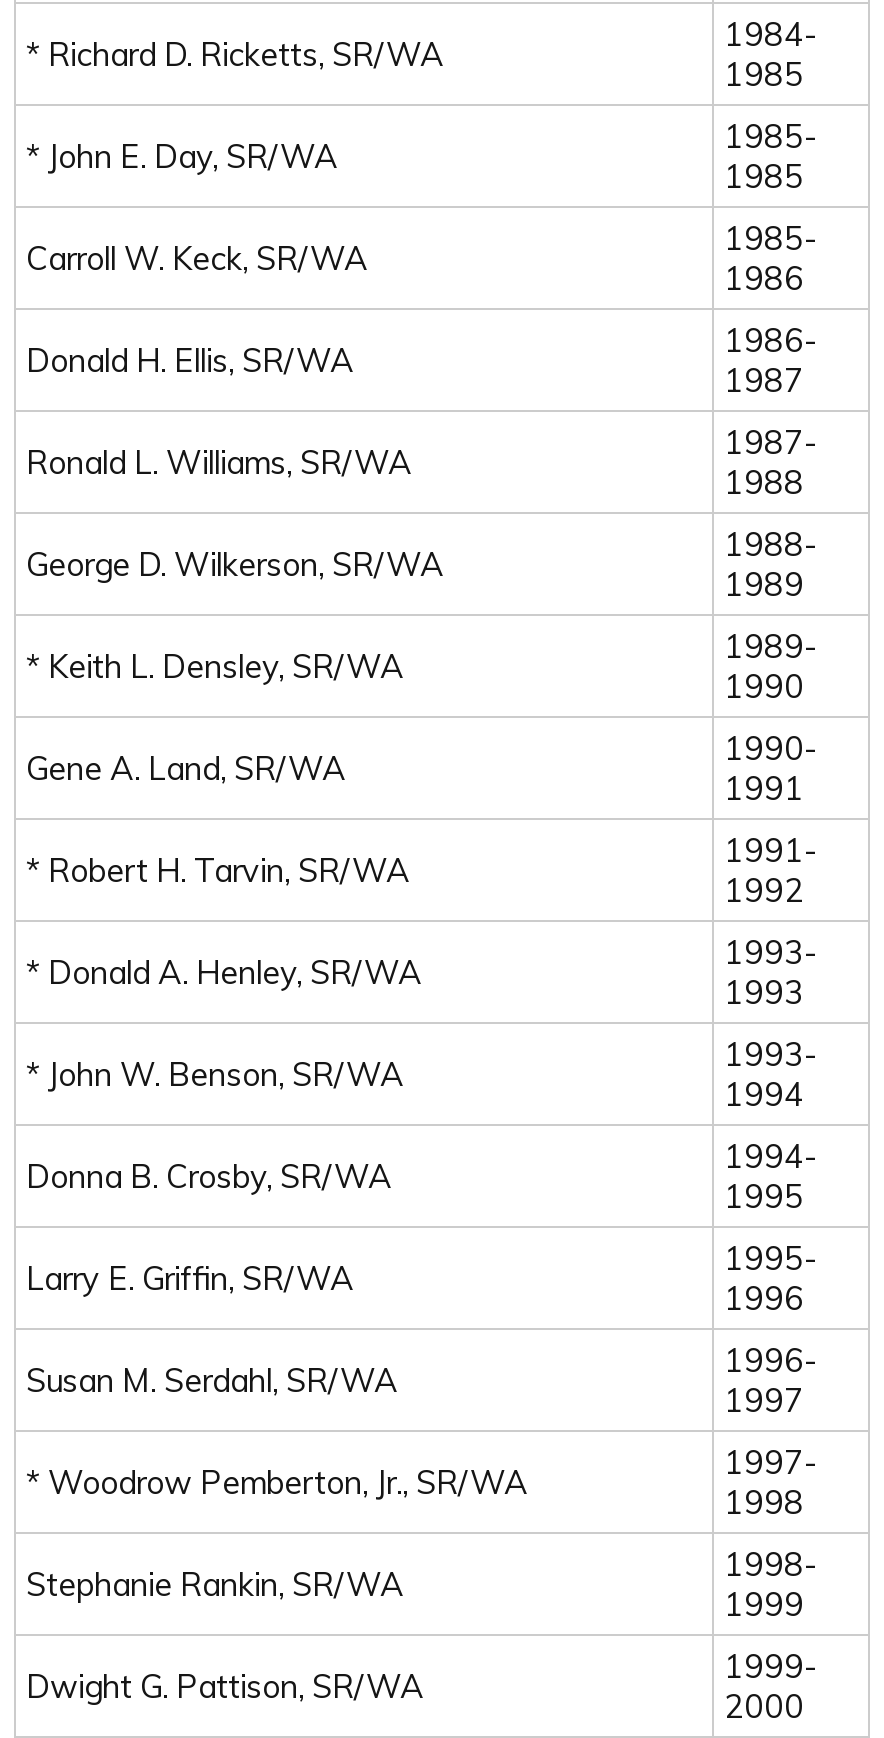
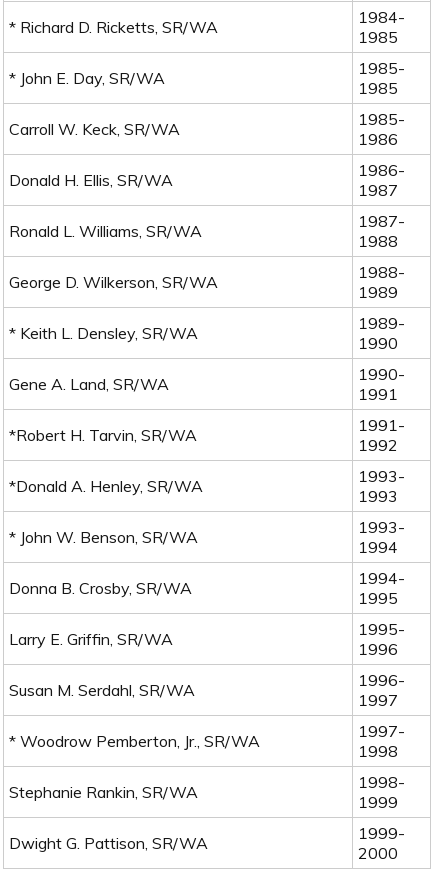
[26,850,410,890] * Robert H. Tarvin, SR/WA -> [9,425,197,445] *Robert H. Tarvin, SR/WA
[26,952,422,992] * Donald A. Henley, SR/WA -> [9,476,203,496] *Donald A. Henley, SR/WA

